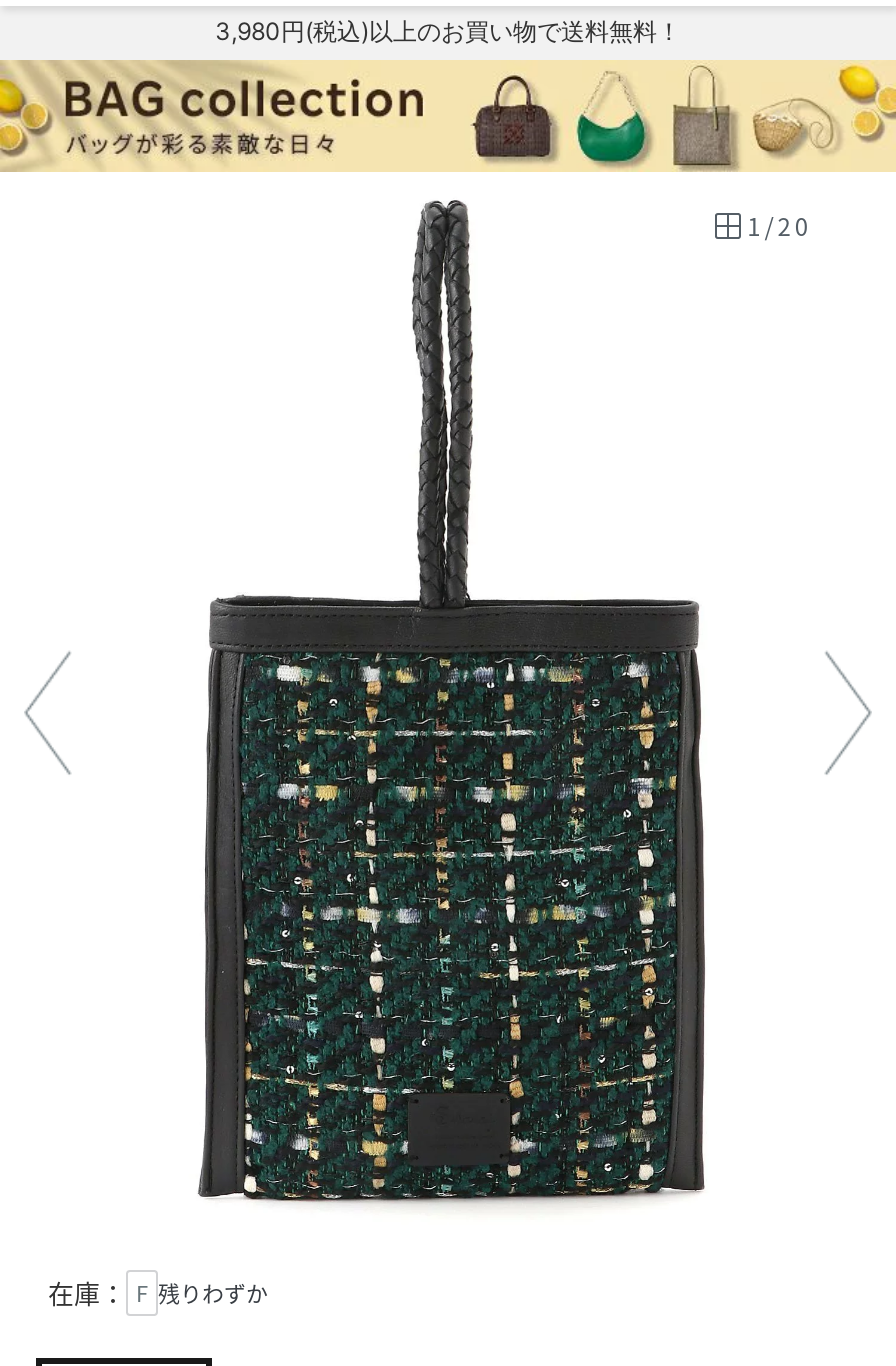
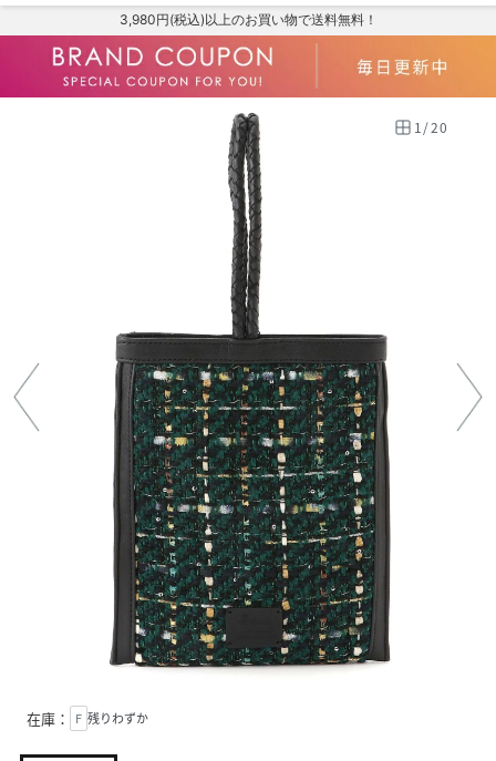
[6,60,890,172] [image] -> [3,34,493,99] [image]

